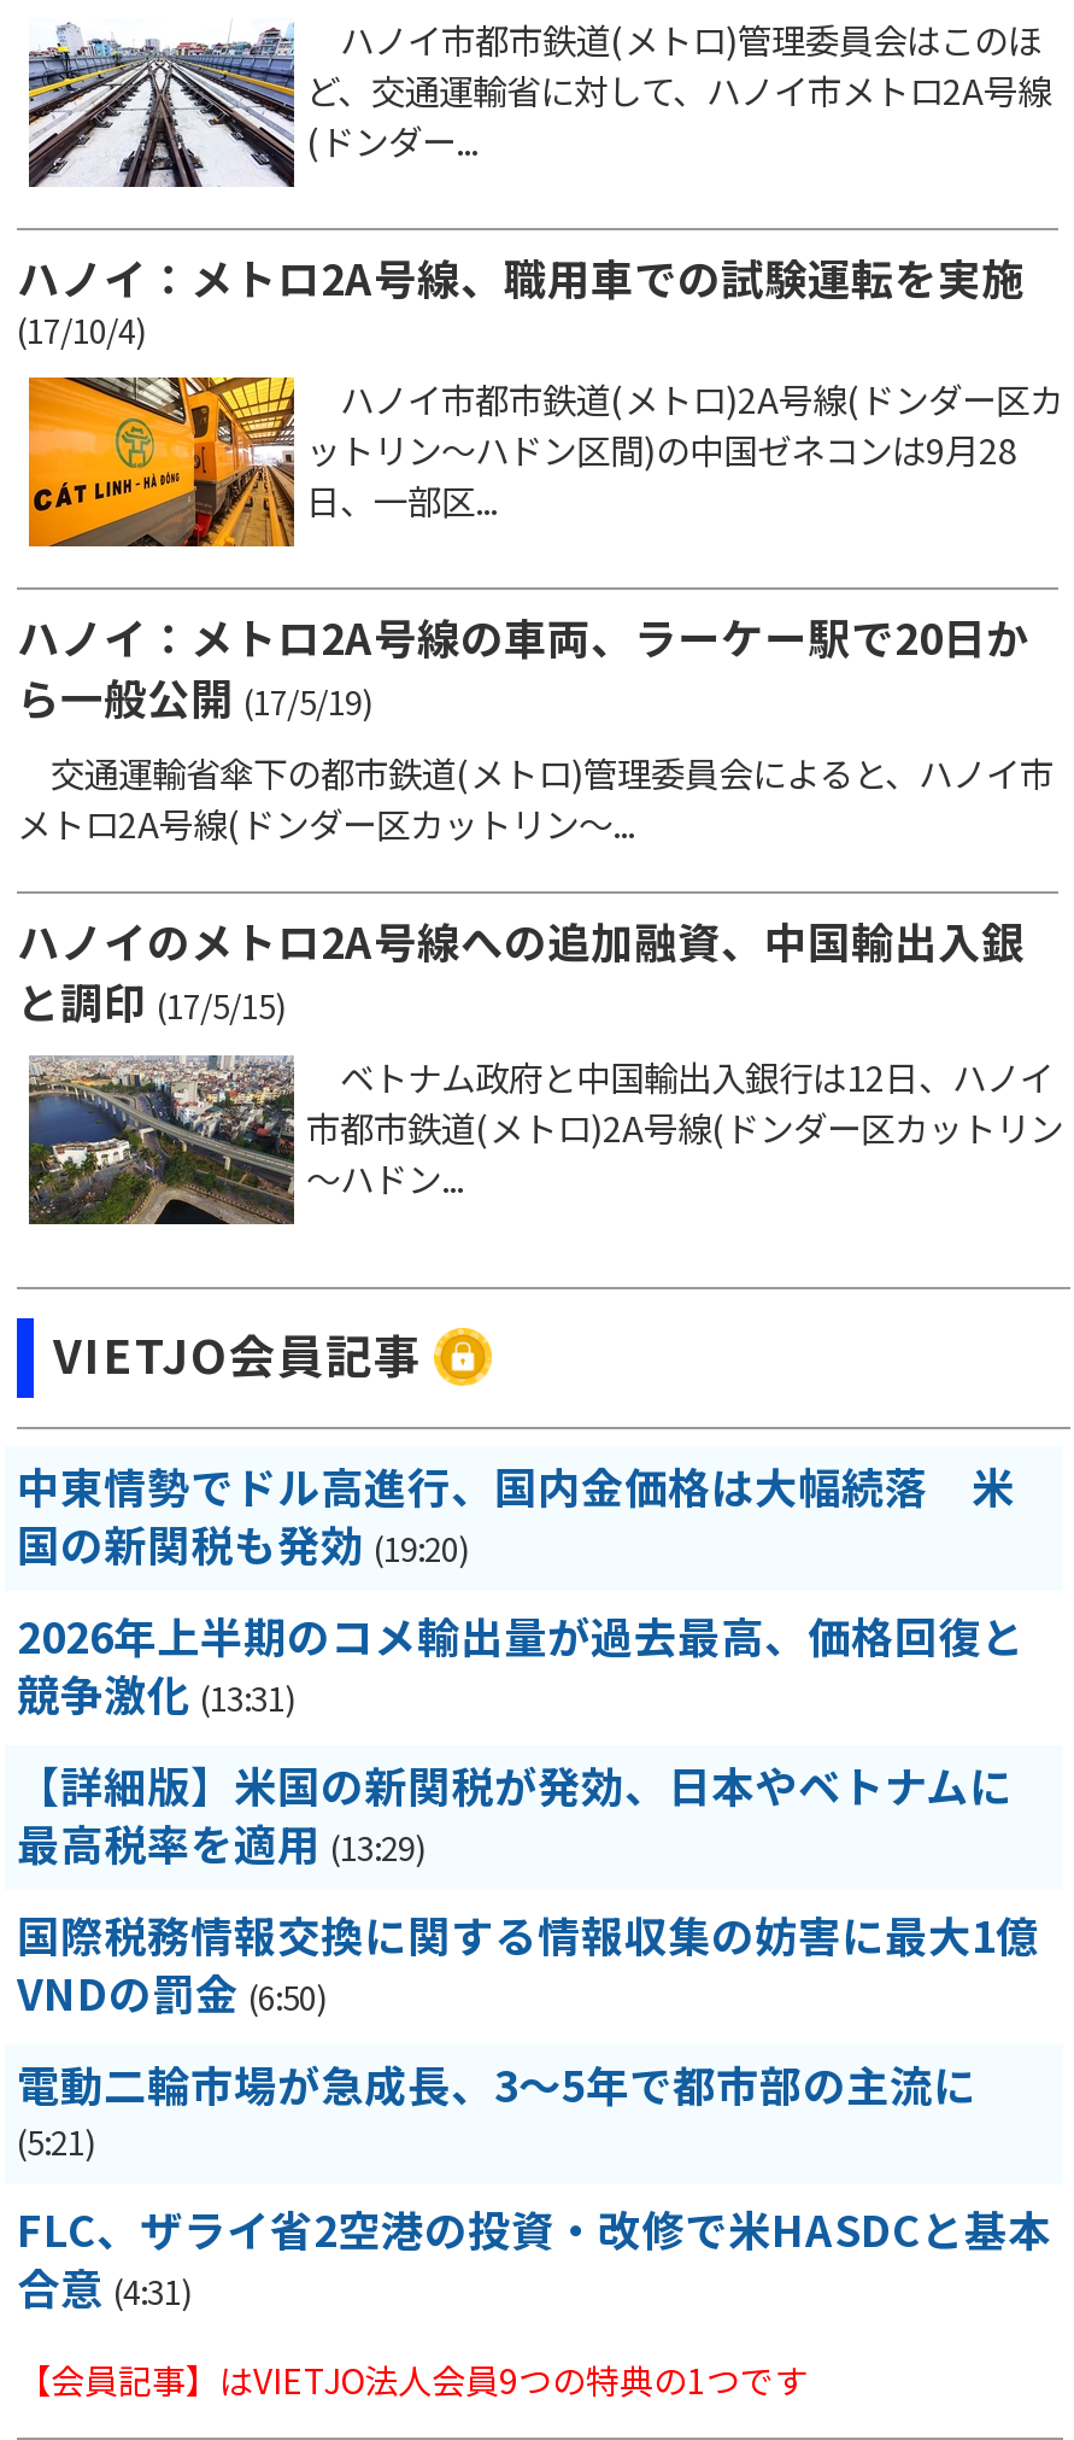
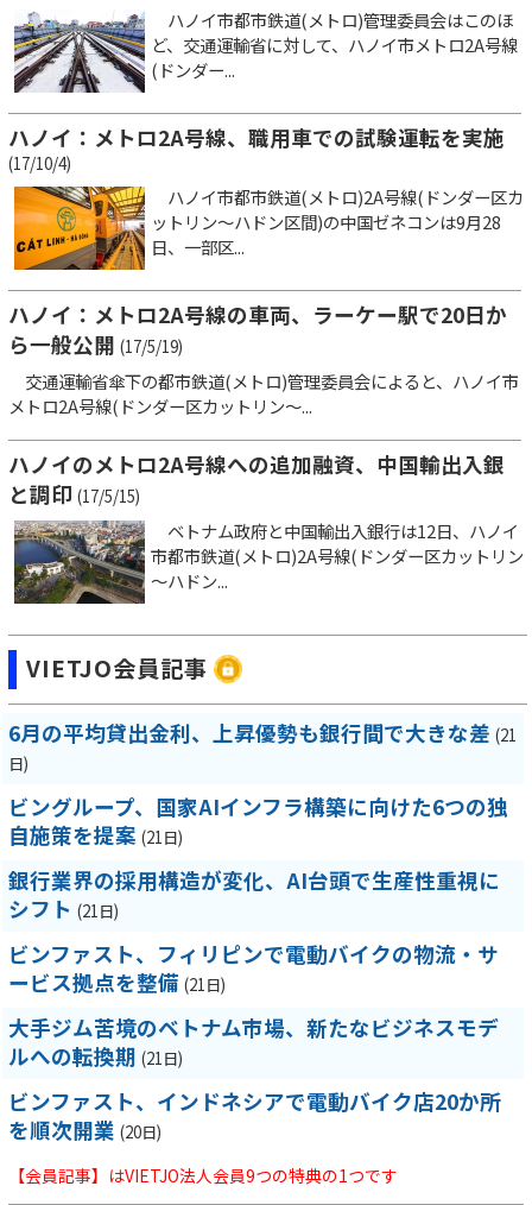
[17,1455,1015,1573] 中東情勢でドル高進行、国内金価格は大幅続落 米 | 国の新関税も発効 (19:20) -> [8,717,517,774] 6月の平均貸出金利、上昇優勢も銀行間で大きな差 (21 | 日)
[17,1604,1025,1723] 2026年上半期のコメ輸出量が過去最高、価格回復と | 競争激化 (13:31) -> [8,791,508,849] ビングループ、国家AIインフラ構築に向けた6つの独 | 自施策を提案 (21日)
[17,1754,1013,1872] 【詳細版】米国の新関税が発効、日本やベトナムに | 最高税率を適用 (13:29) -> [8,865,500,923] 銀行業界の採用構造が変化、AI台頭で生産性重視に | シフト (21日)
[17,1904,1039,2022] 国際税務情報交換に関する情報収集の妨害に最大1億 | VNDの罰金 (6:50) -> [8,938,499,997] ビンファスト、フィリピンで電動バイクの物流・サ | ービス拠点を整備 (21日)
[17,2053,976,2164] 電動二輪市場が急成長、3～5年で都市部の主流に | (5:21) -> [8,1012,499,1070] 大手ジム苦境のベトナム市場、新たなビジネスモデ | ルへの転換期 (21日)
[17,2198,1051,2316] FLC、ザライ省2空港の投資・改修で米HASDCと基本 | 合意 (4:31) -> [8,1086,501,1144] ビンファスト、インドネシアで電動バイク店20か所 | を順次開業 (20日)

